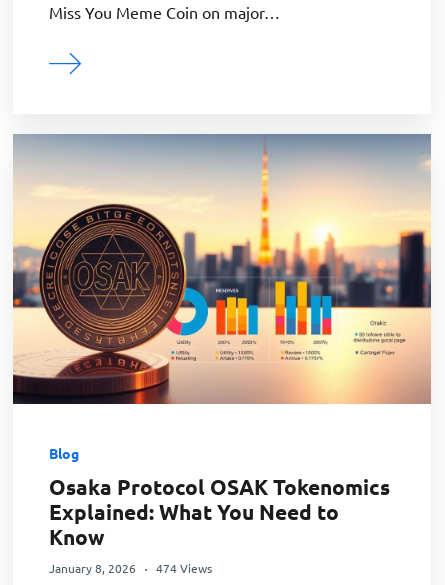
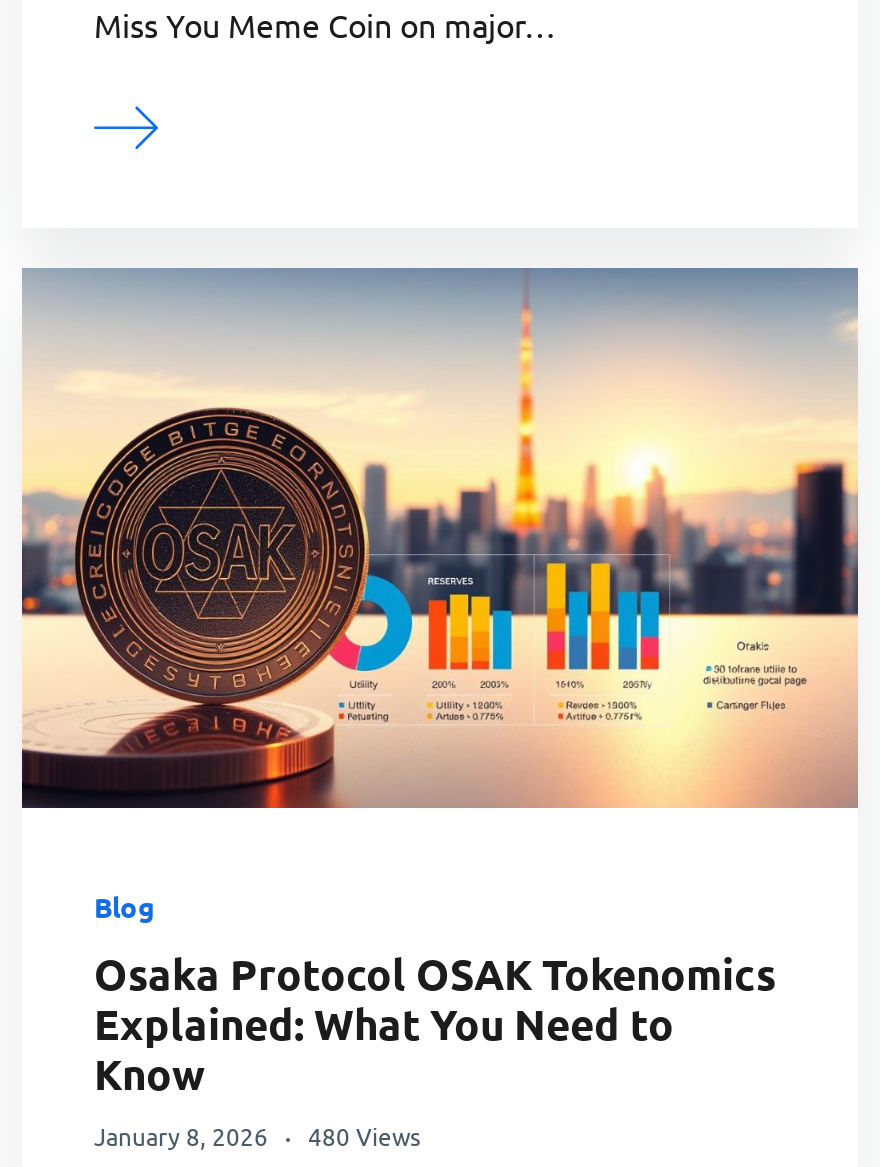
[49,560,212,576] January 8, 2026 474 Views -> [94,1120,420,1152] January 8, 2026 480 Views

